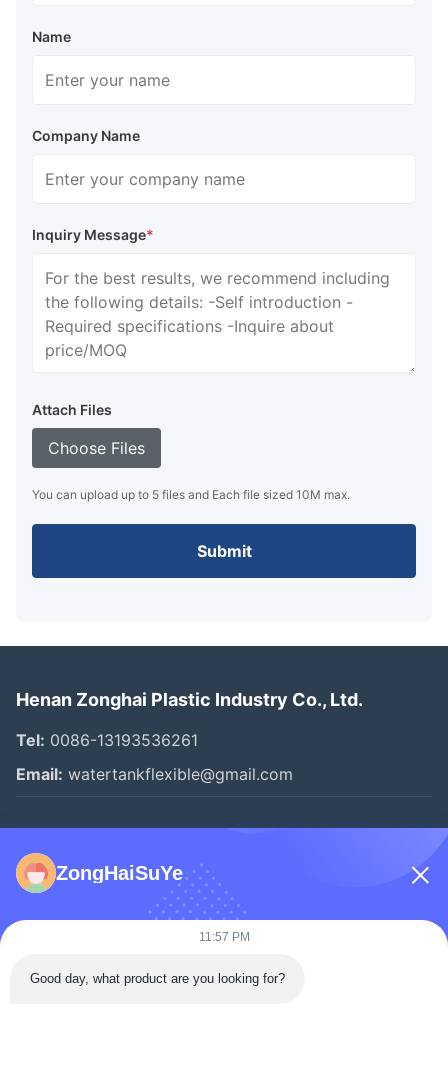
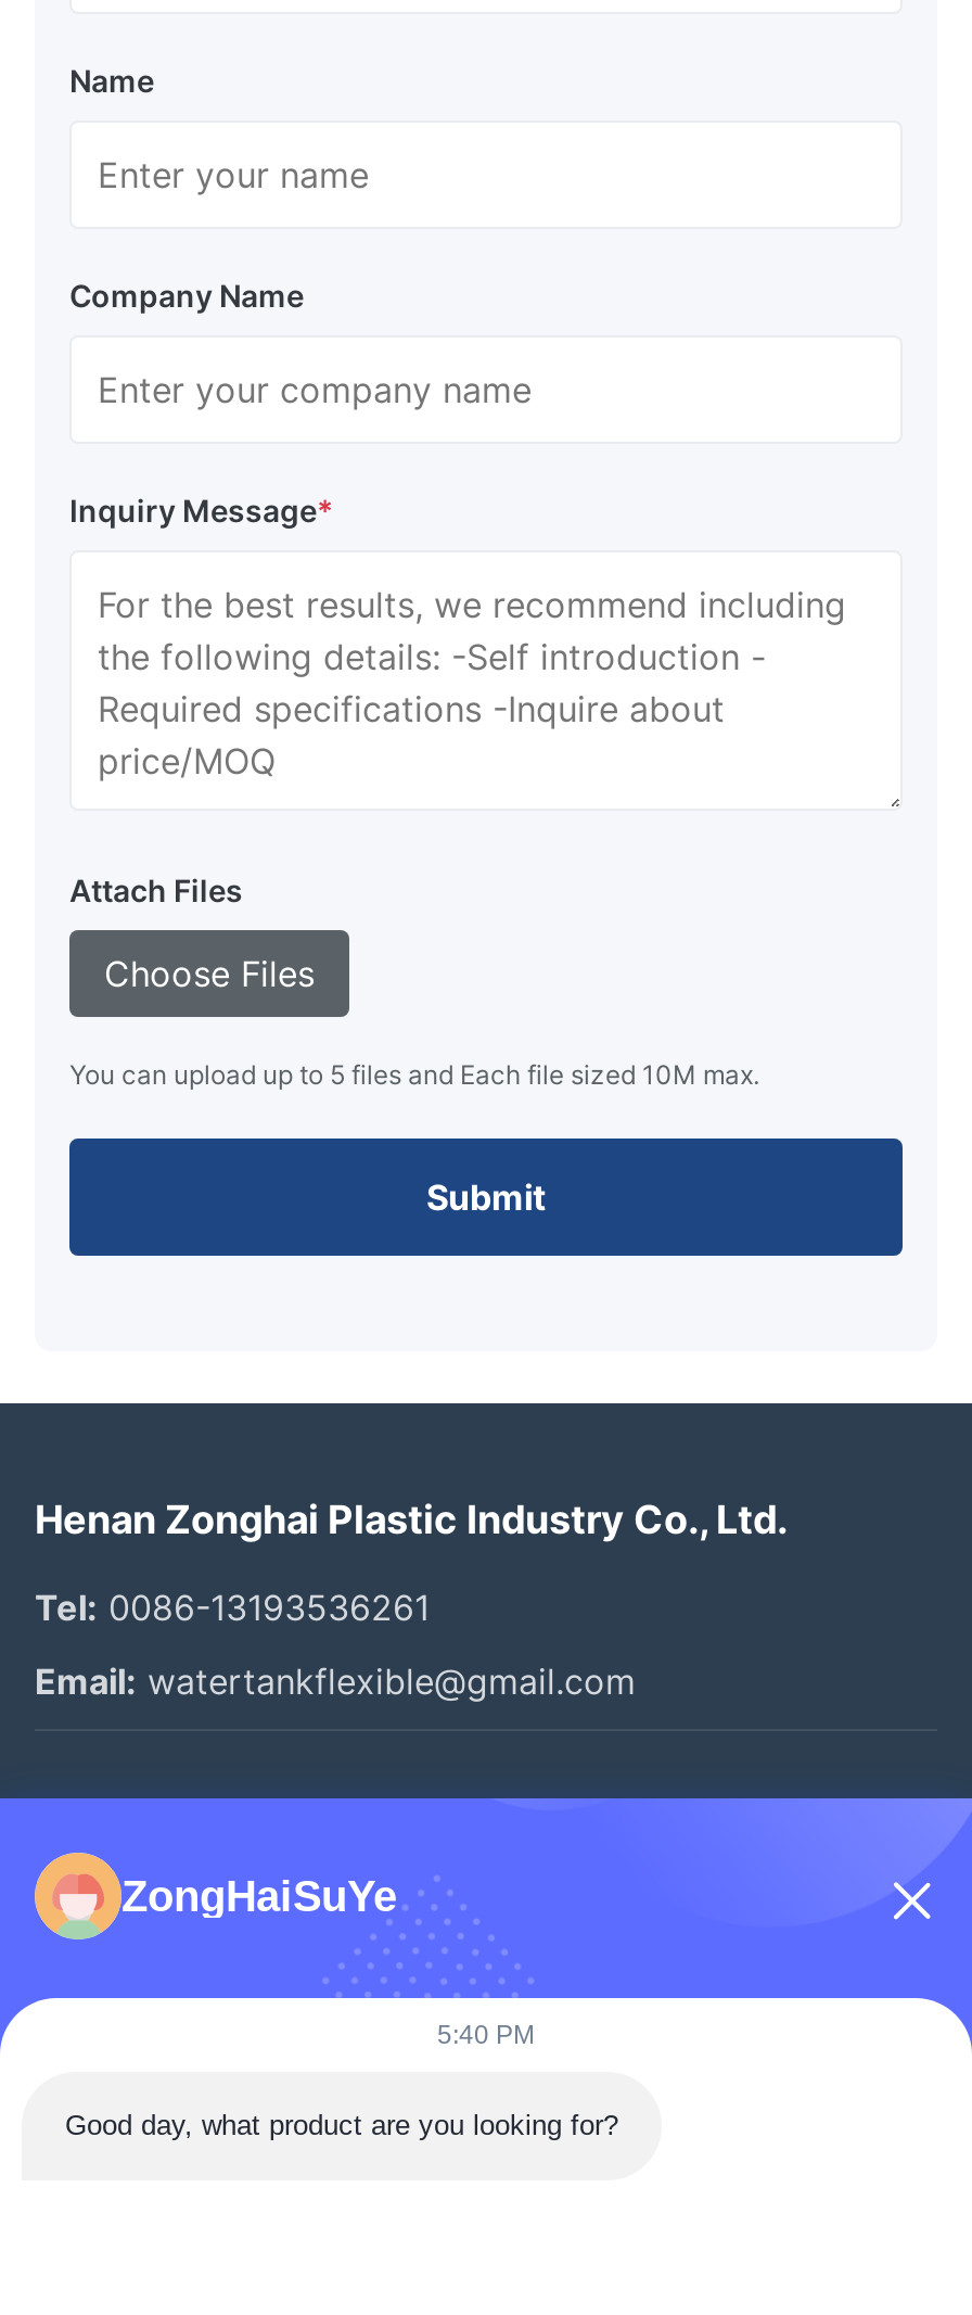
[198,930,249,944] 11:57 PM -> [437,2020,535,2050] 5:40 PM

